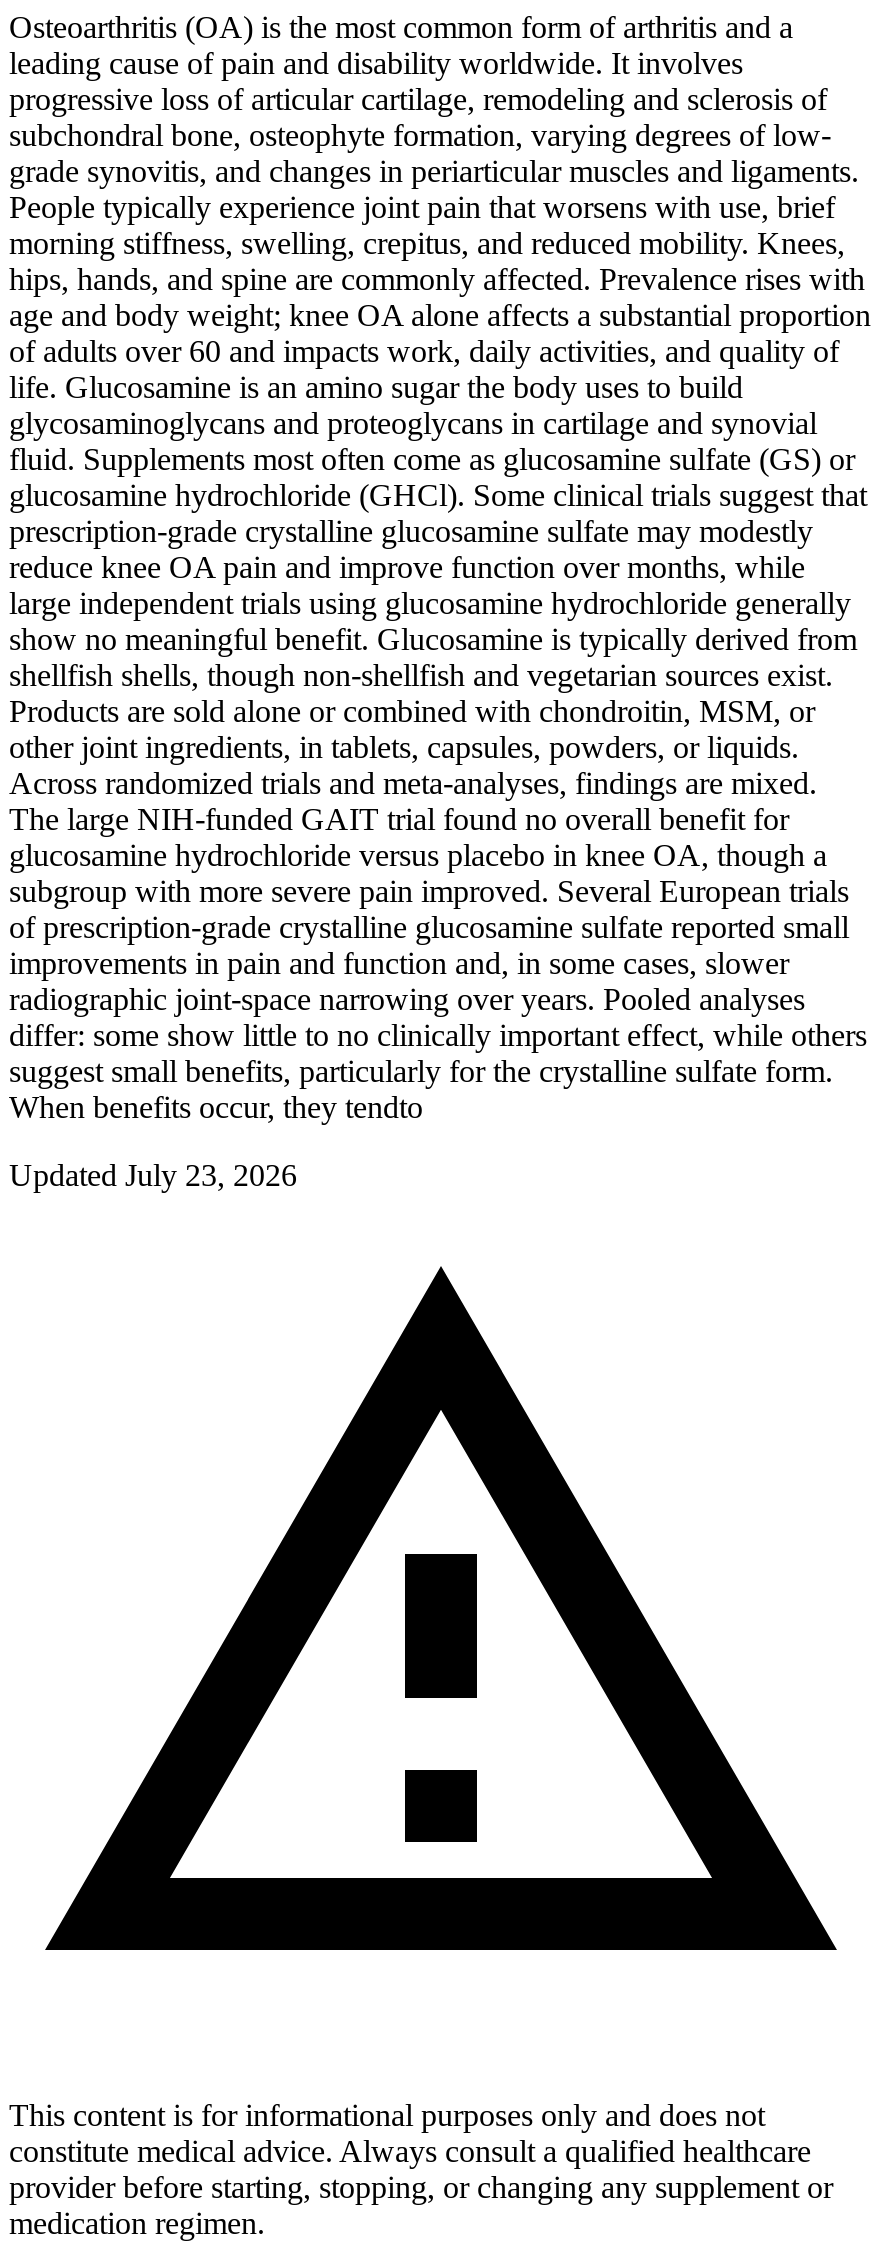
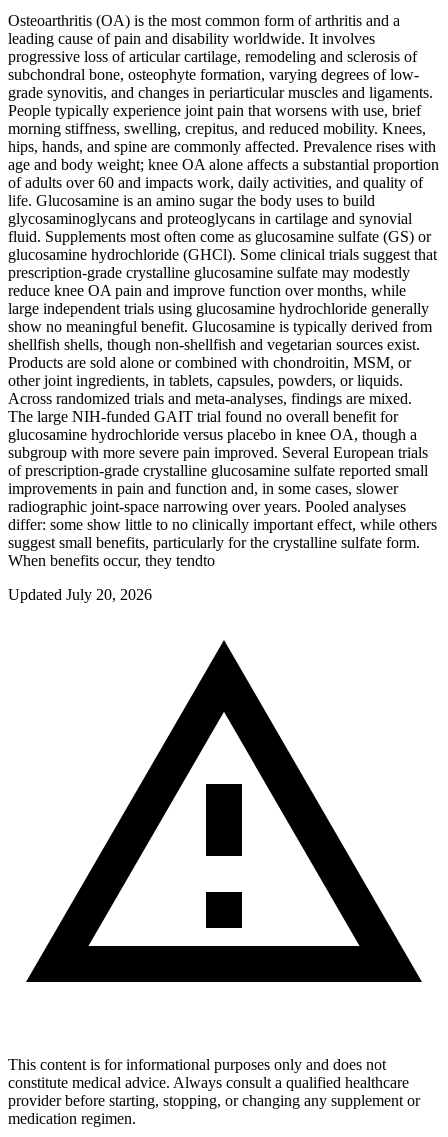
[9,1158,297,1192] Updated July 23, 2026 -> [8,586,152,603] Updated July 20, 2026

